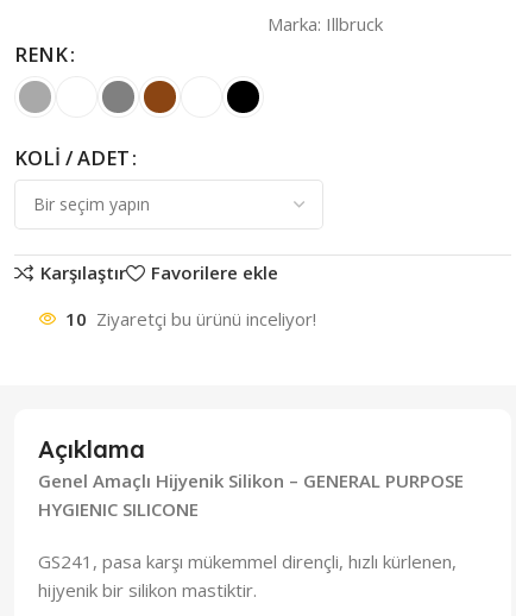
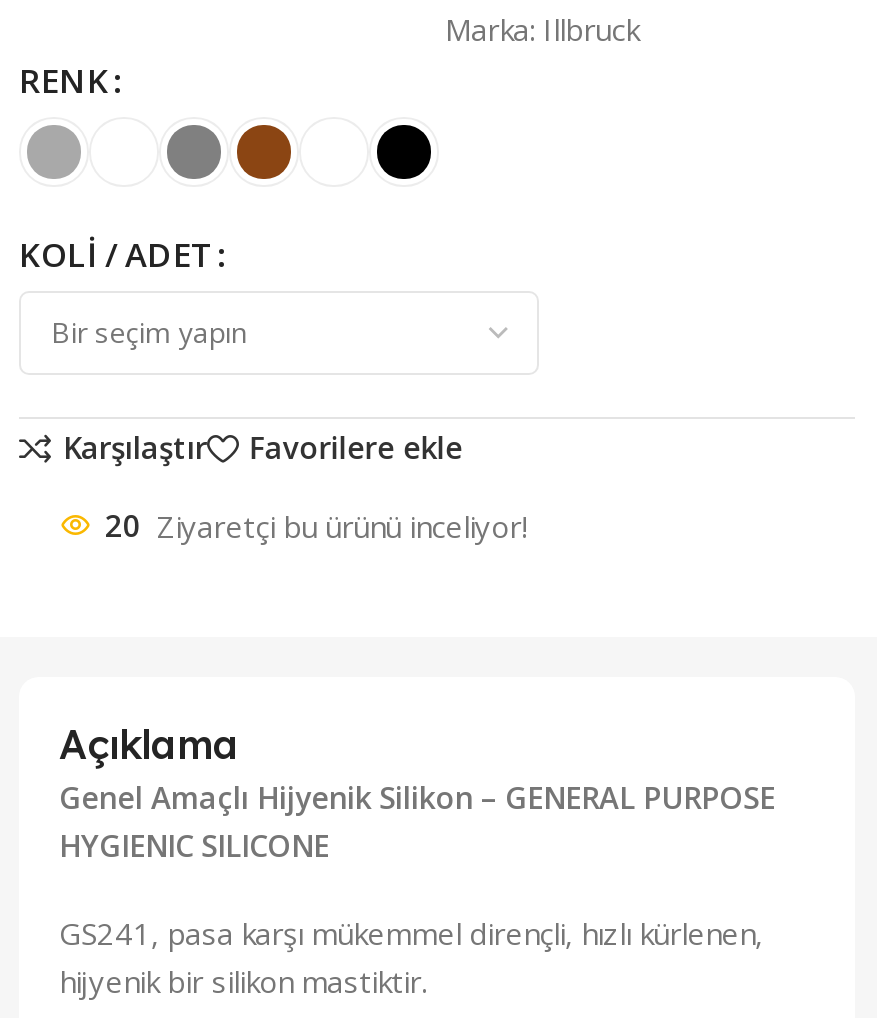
[65,307,316,331] 10 Ziyaretçi bu ürünü inceliyor! -> [105,506,527,546] 20 Ziyaretçi bu ürünü inceliyor!

